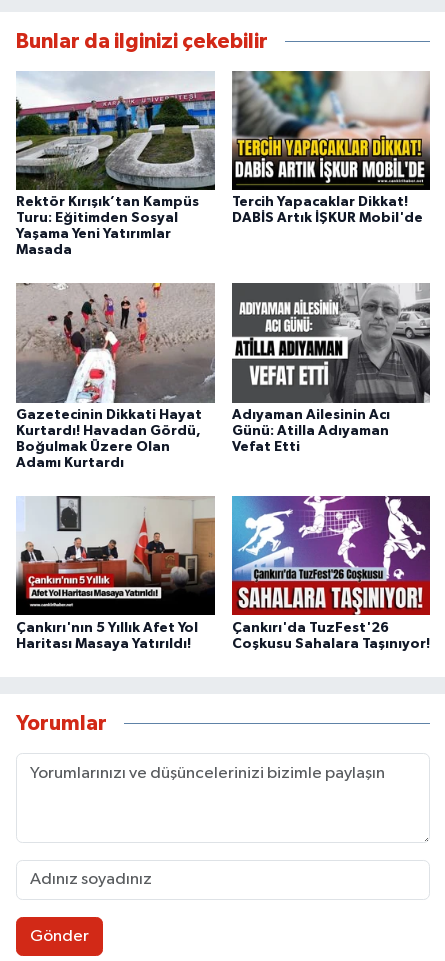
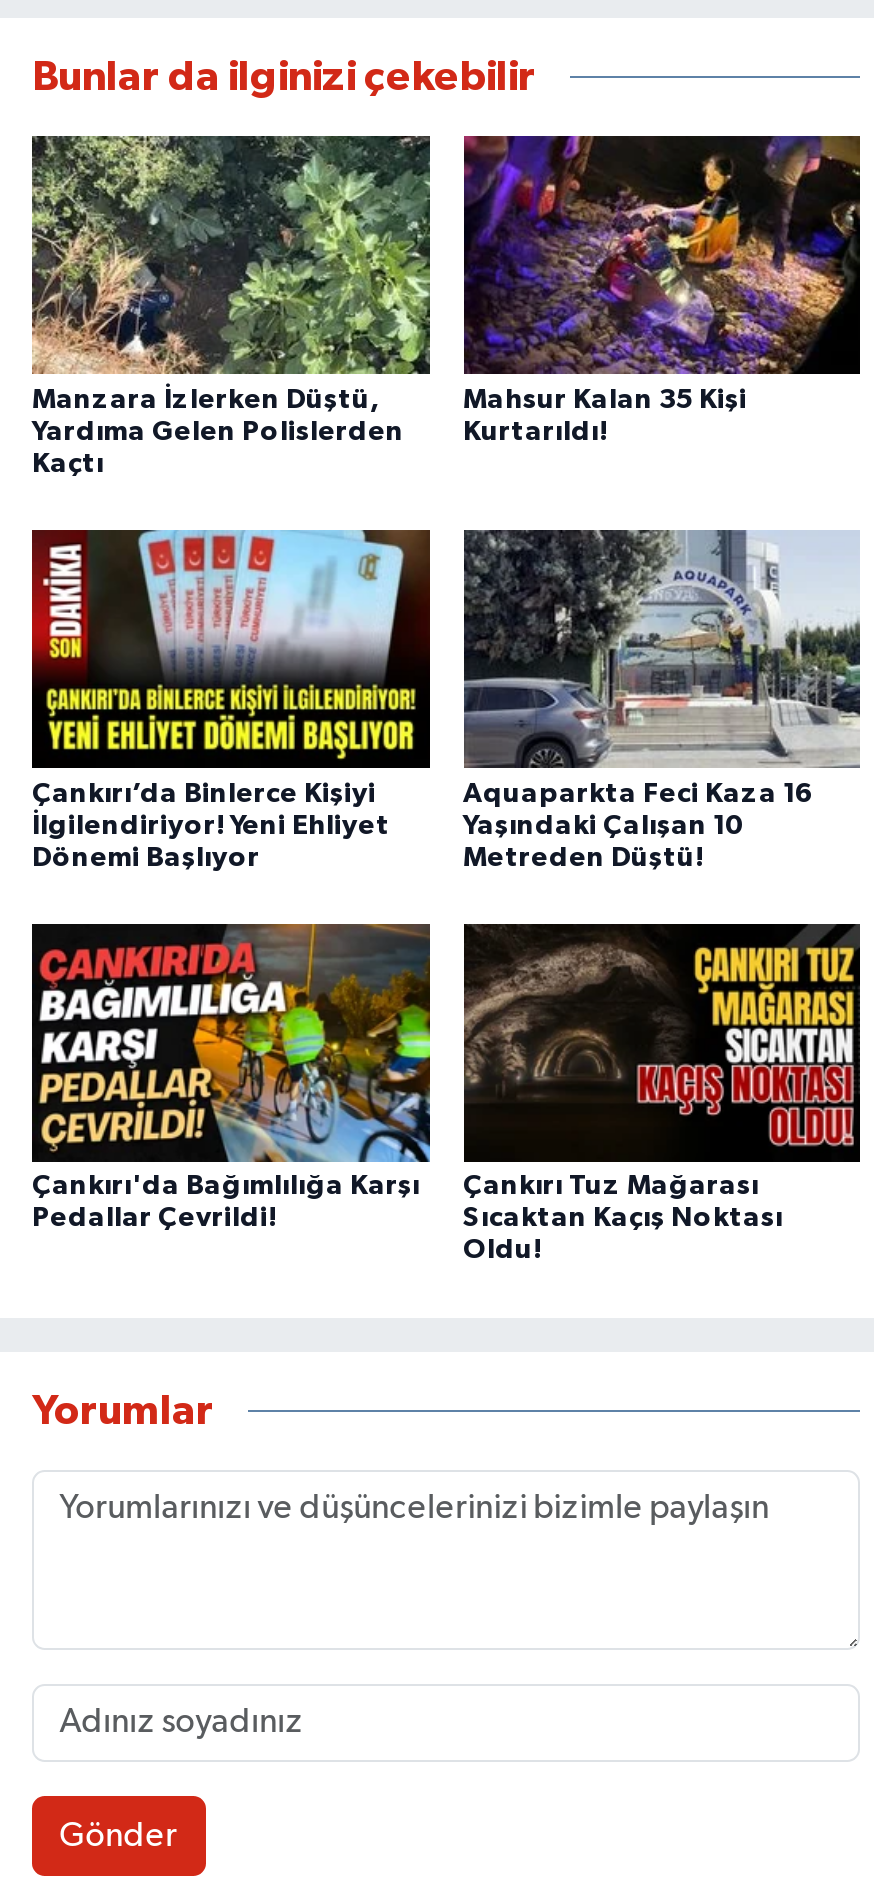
[15,71,216,257] [image] | Rektör Kırışık’tan Kampüs | Turu: Eğitimden Sosyal | Yaşama Yeni Yatırımlar | Masada -> [30,134,432,478] [image] | Manzara İzlerken Düştü, | Yardıma Gelen Polislerden | Kaçtı
[231,70,431,225] [image] | Tercih Yapacaklar Dikkat! | DABİS Artık İŞKUR Mobil'de -> [462,134,862,446] [image] | Mahsur Kalan 35 Kişi | Kurtarıldı!
[16,282,216,470] [image] | Gazetecinin Dikkati Hayat | Kurtardı! Havadan Gördü, | Boğulmak Üzere Olan | Adamı Kurtardı -> [32,528,430,872] [image] | Çankırı’da Binlerce Kişiyi | İlgilendiriyor! Yeni Ehliyet | Dönemi Başlıyor
[231,283,431,454] [image] | Adıyaman Ailesinin Acı | Günü: Atilla Adıyaman | Vefat Etti -> [462,530,860,872] [image] | Aquaparkta Feci Kaza 16 | Yaşındaki Çalışan 10 | Metreden Düştü!
[16,480,216,651] [image] | Çankırı'nın 5 Yıllık Afet Yol | Haritası Masaya Yatırıldı! -> [30,922,432,1233] [image] | Çankırı'da Bağımlılığa Karşı | Pedallar Çevrildi!
[231,480,431,651] [image] | Çankırı'da TuzFest'26 | Coşkusu Sahalara Taşınıyor! -> [462,922,862,1265] [image] | Çankırı Tuz Mağarası | Sıcaktan Kaçış Noktası | Oldu!

